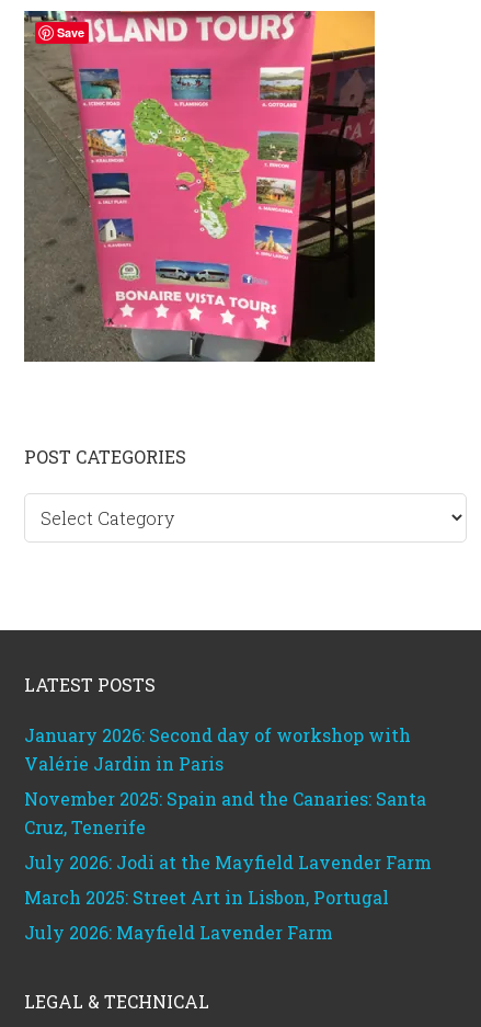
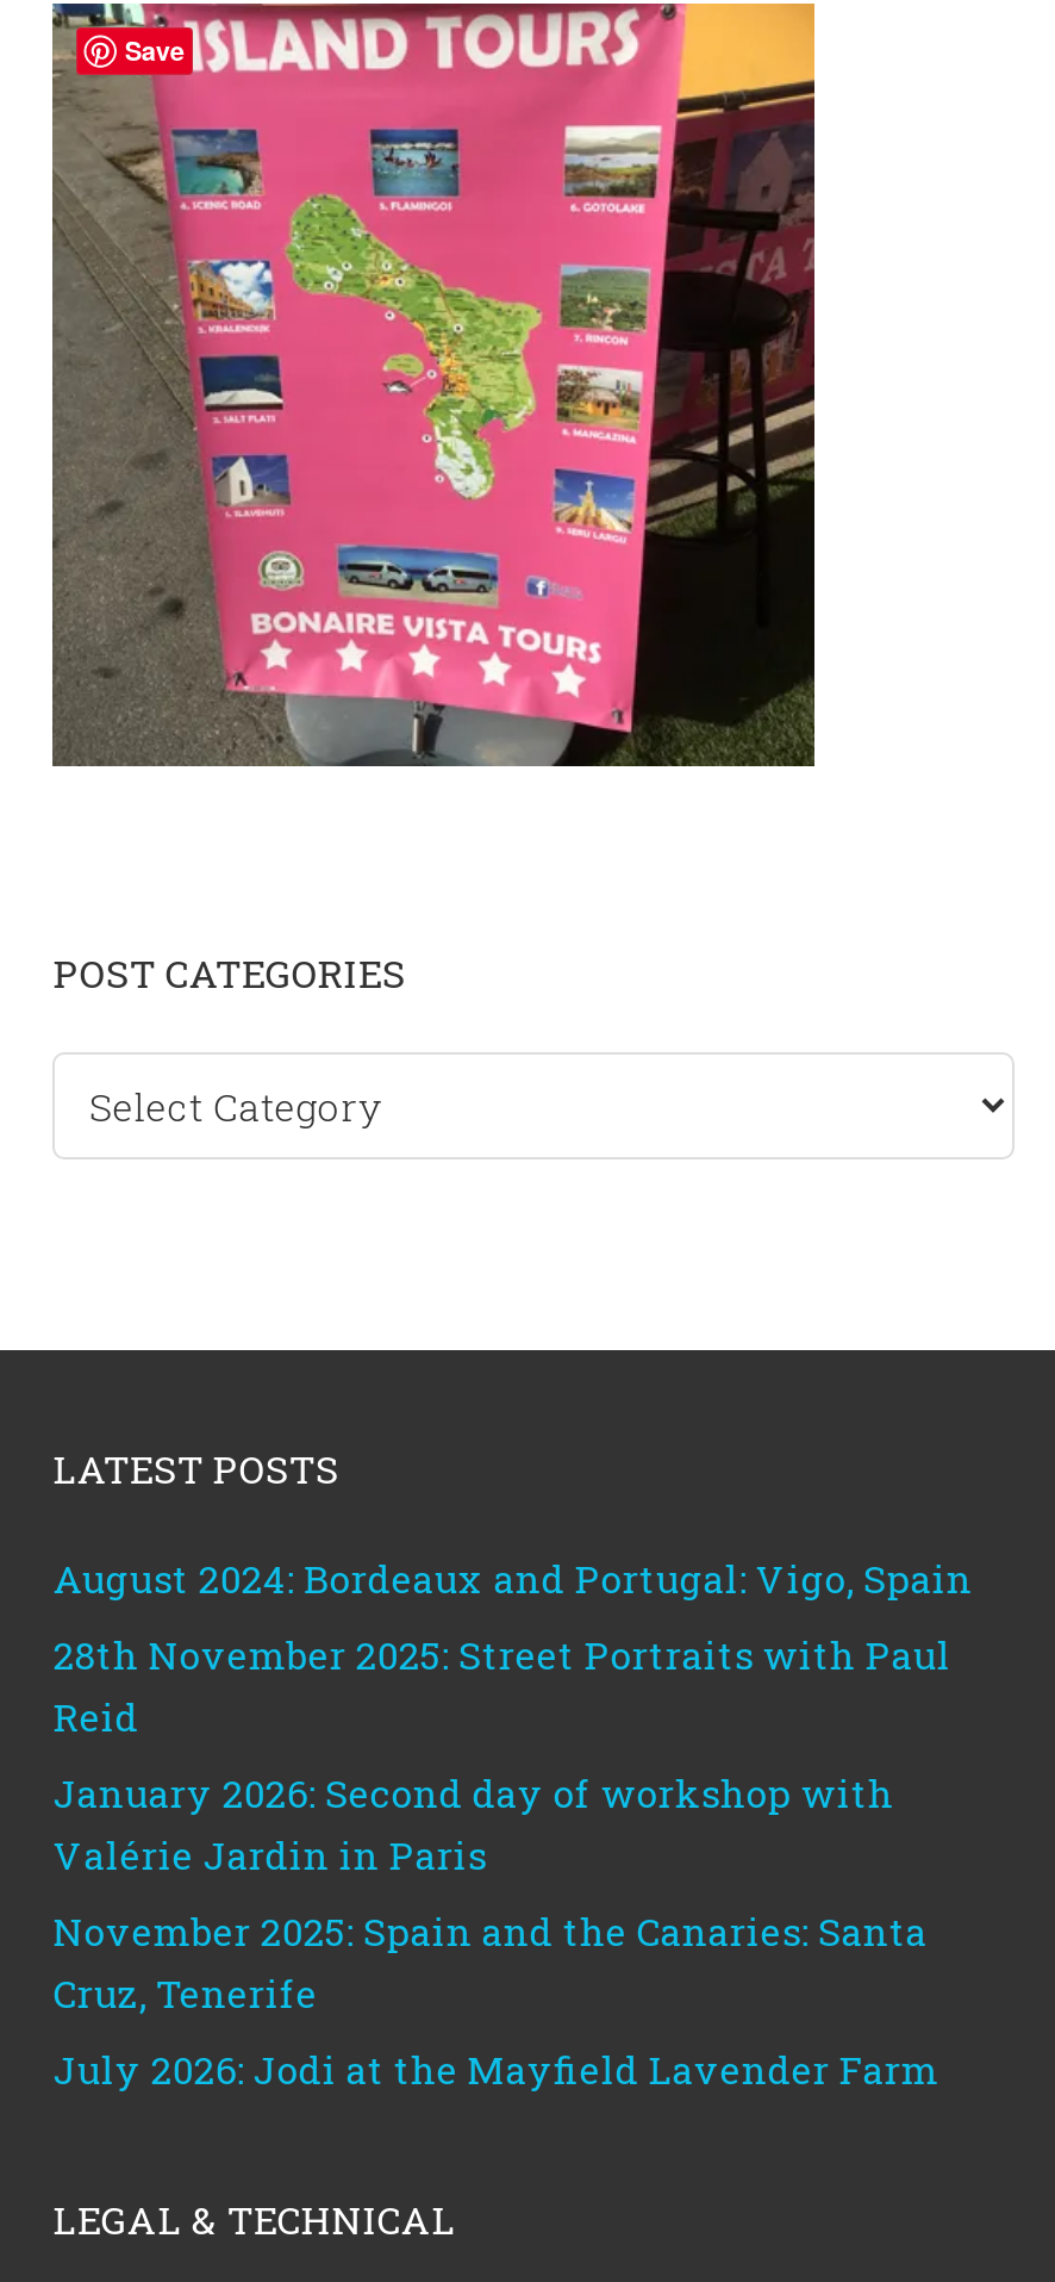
none -> [53,1553,973,1741] August 2024: Bordeaux and Portugal: Vigo, Spain | 28th November 2025: Street Portraits with Paul | Reid
moved [25,723,432,874] -> [53,1767,939,2094]: January 2026: Second day of workshop with | Valérie Jardin in Paris | November 2025: Spain and the Canaries: Santa | Cruz, Tenerife | July 2026: Jodi at the Mayfield Lavender Farm
[25,886,389,944] March 2025: Street Art in Lisbon, Portugal | July 2026: Mayfield Lavender Farm -> none

